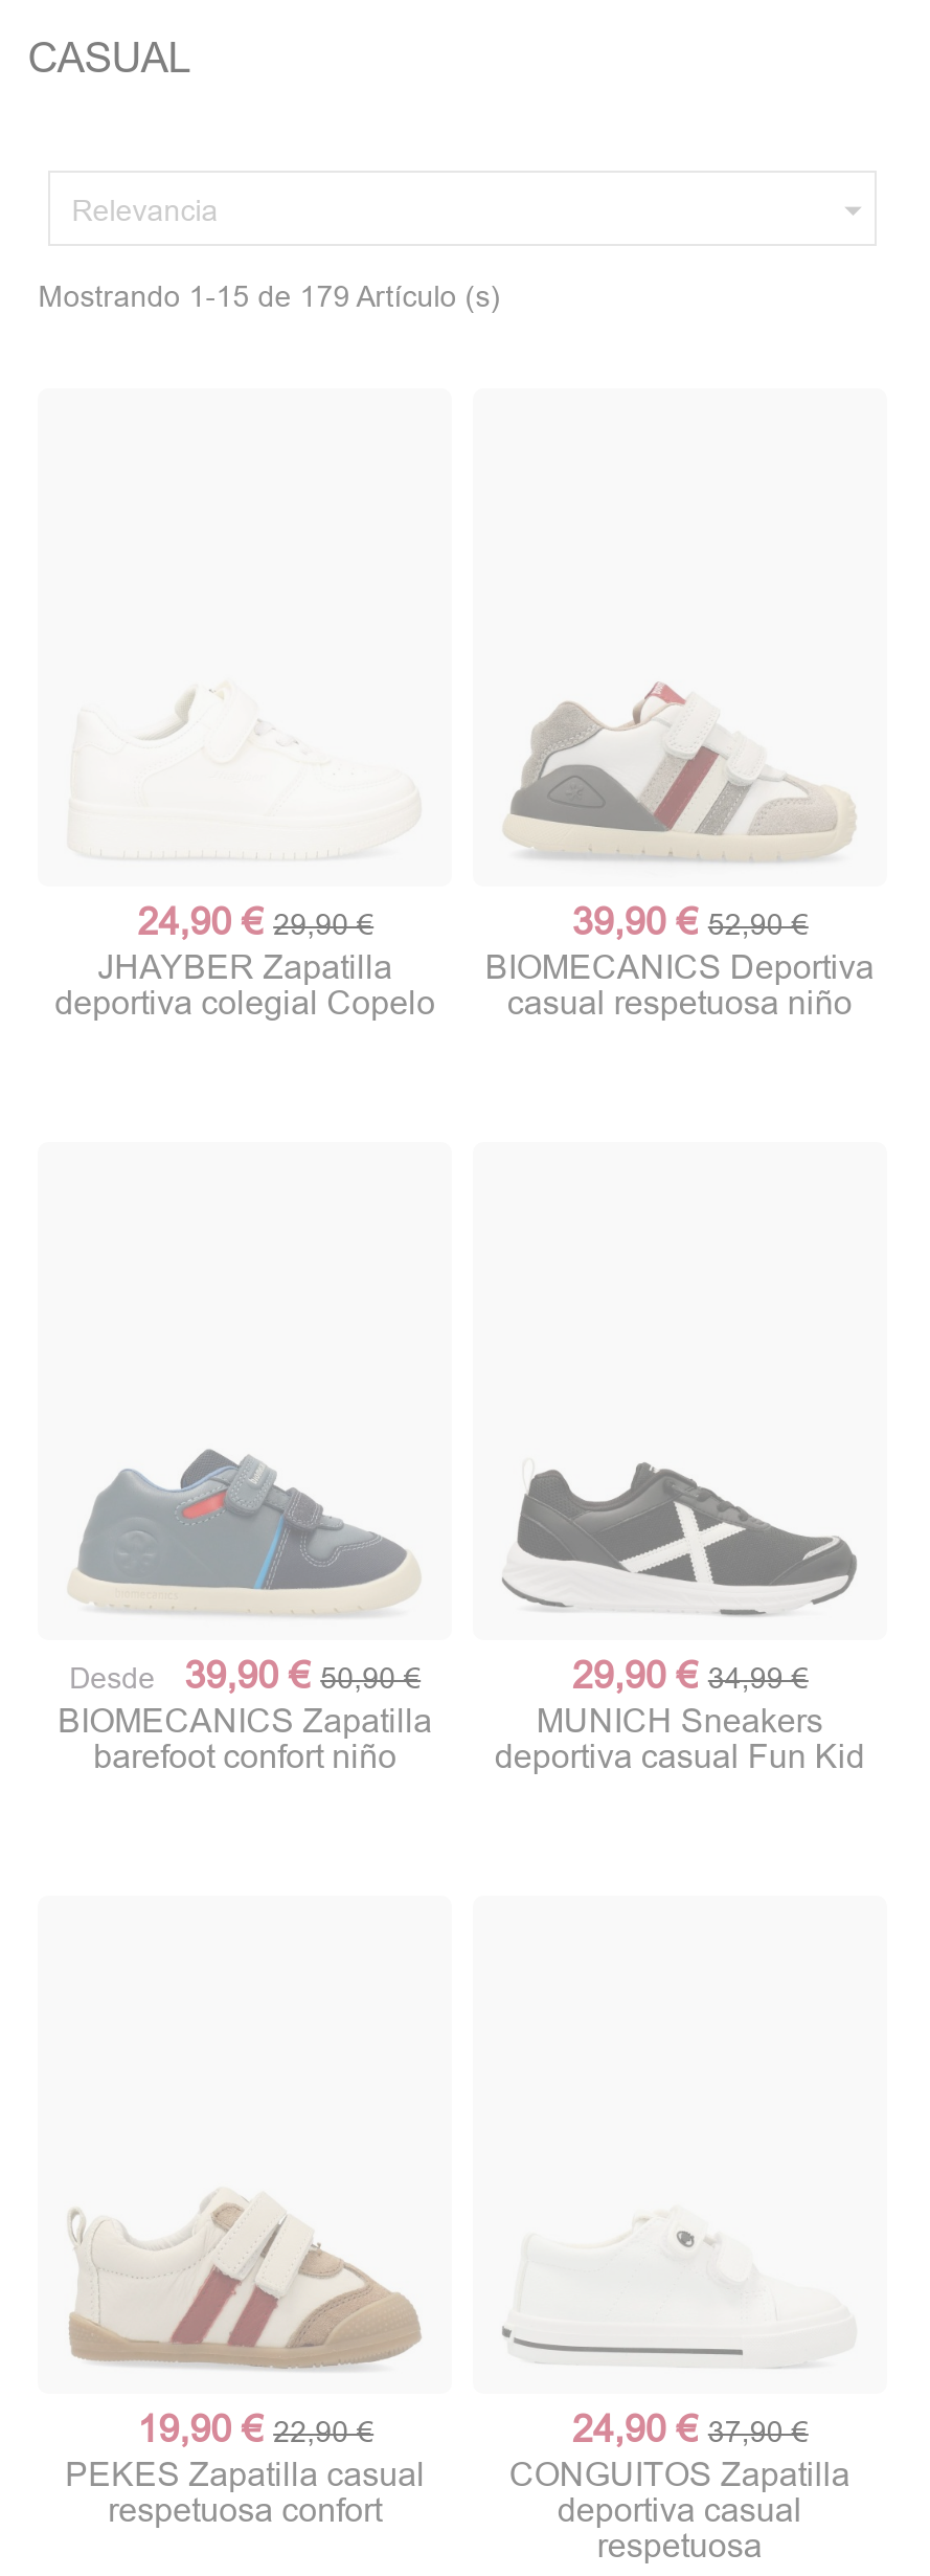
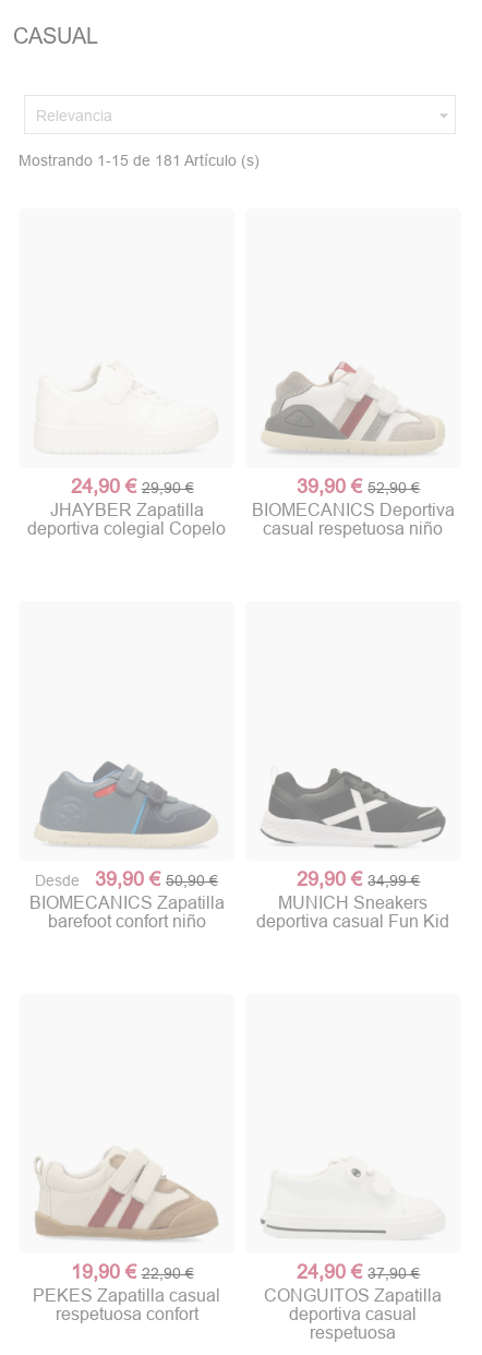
[38,280,500,314] Mostrando 1-15 de 179 Artículo (s) -> [19,152,260,170] Mostrando 1-15 de 181 Artículo (s)

